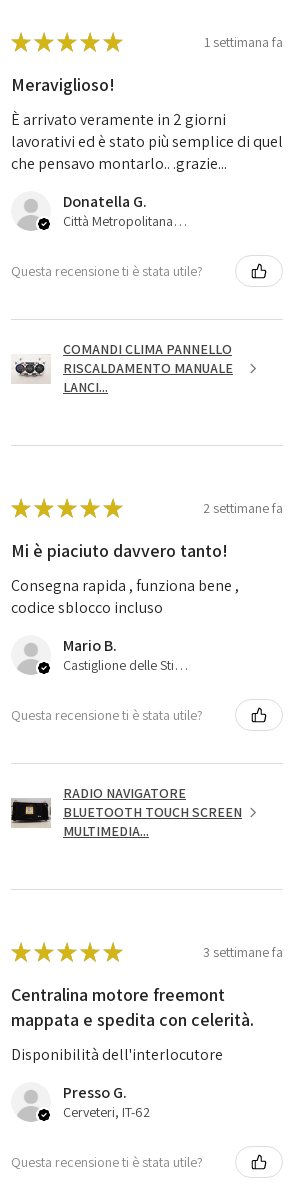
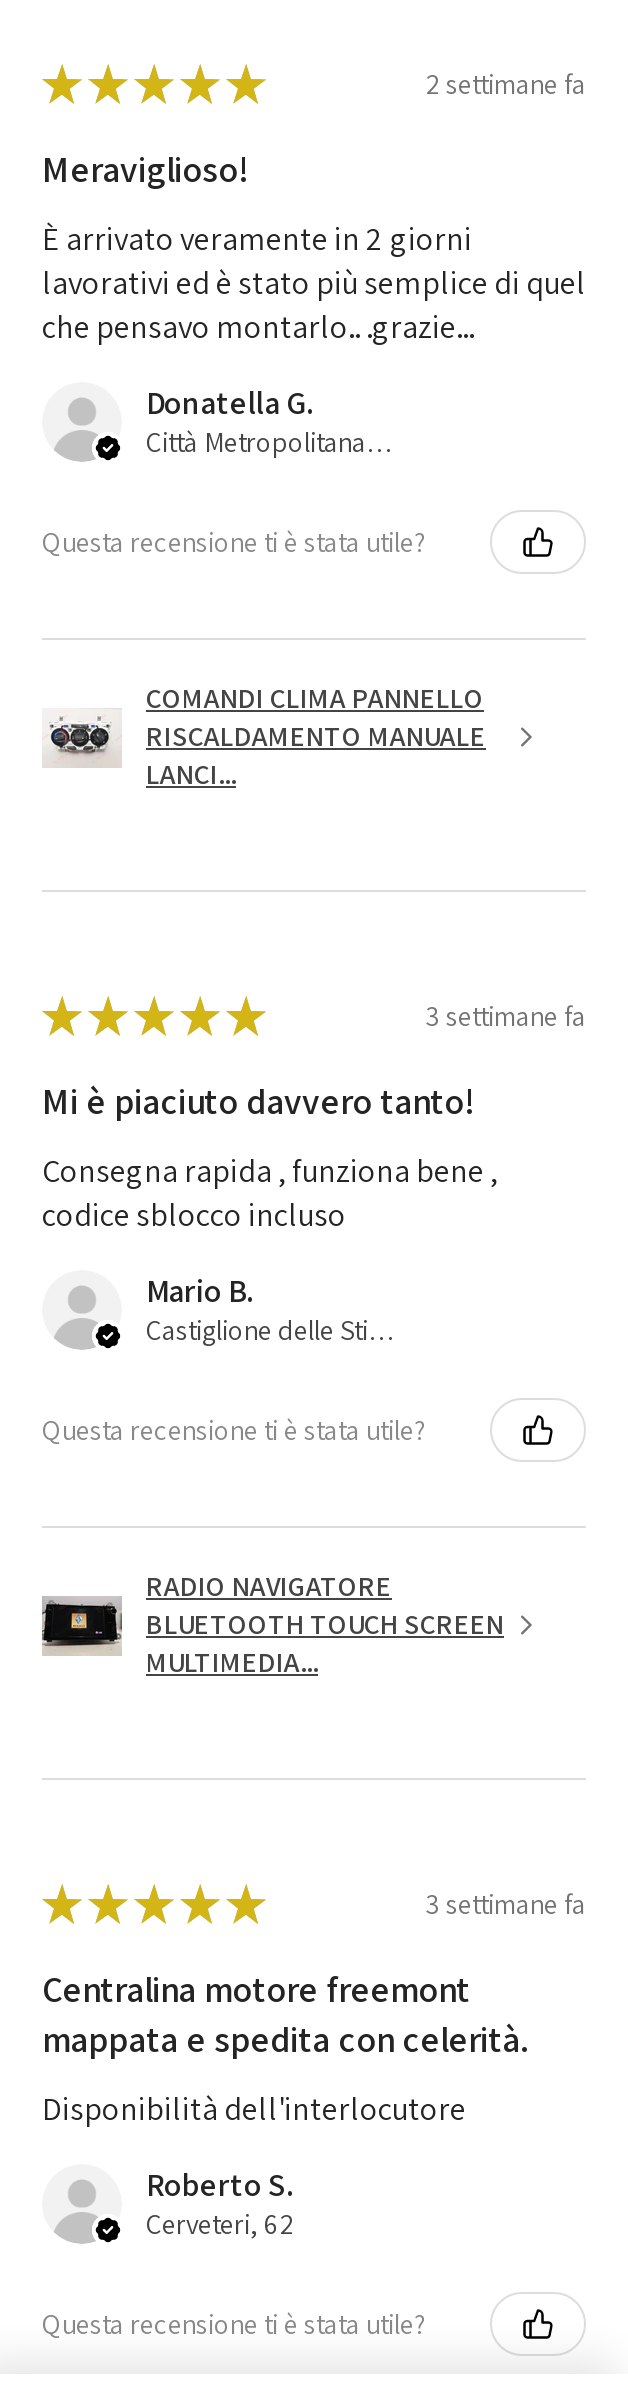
[204,33,283,51] 1 settimana fa -> [426,65,586,101] 2 settimane fa
[203,499,283,517] 2 settimane fa -> [426,998,586,1034] 3 settimane fa
[63,1082,150,1121] Presso G. | Cerveteri, IT-62 -> [146,2165,294,2243] Roberto S. | Cerveteri, 62

